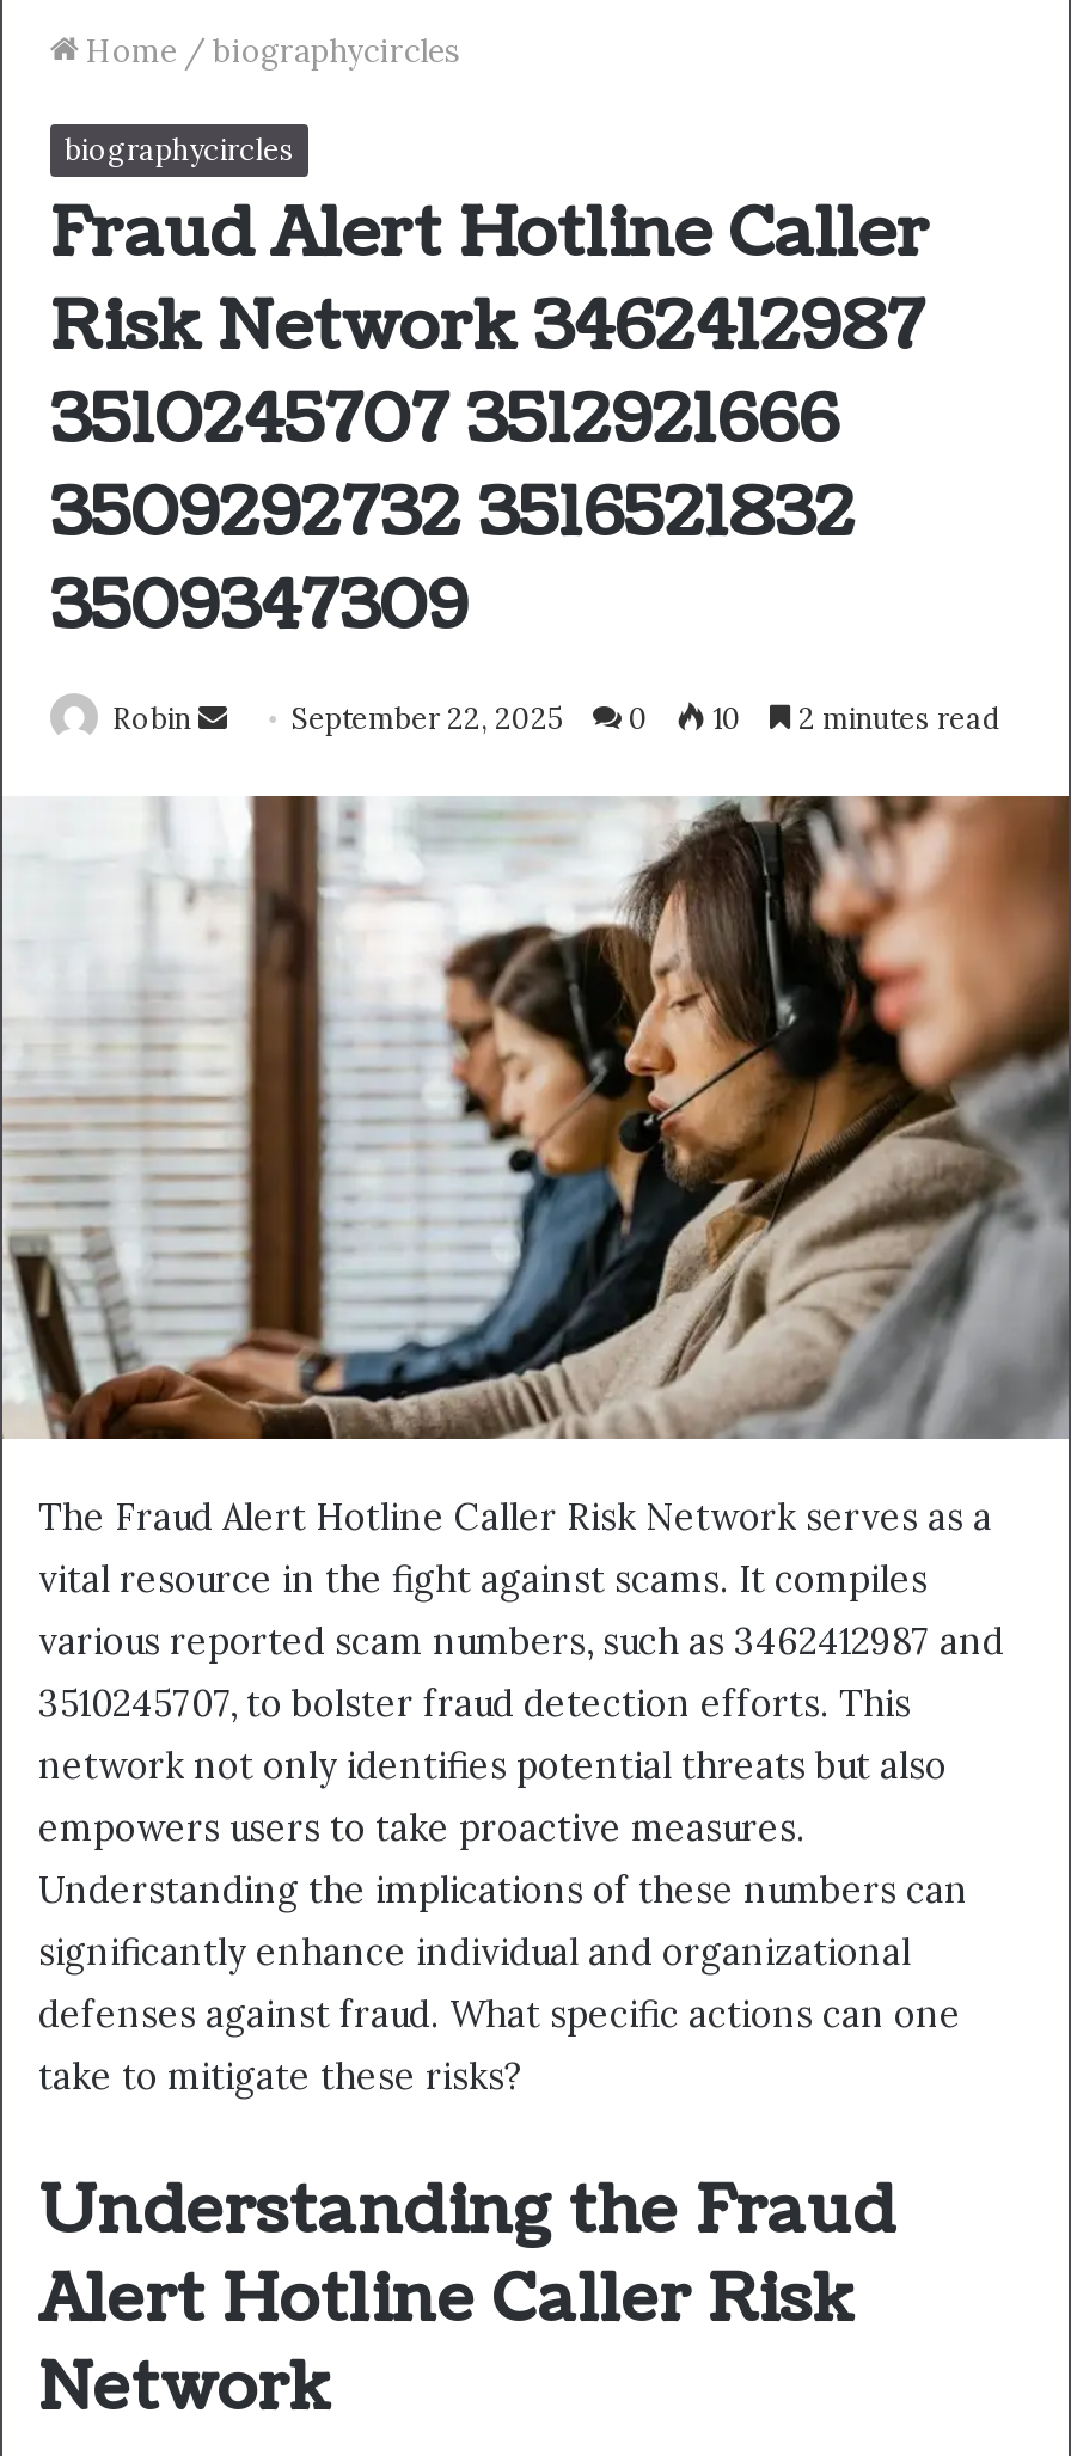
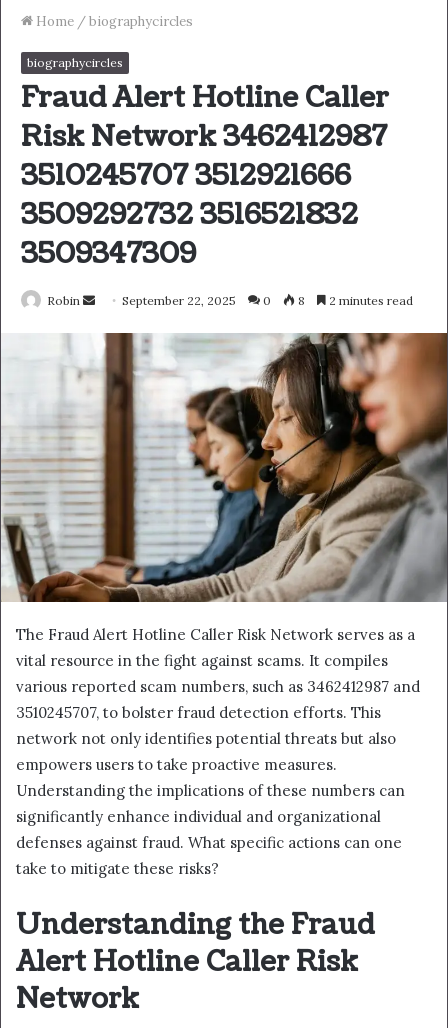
[705,701,741,737] 10 -> [295,293,305,308] 8

